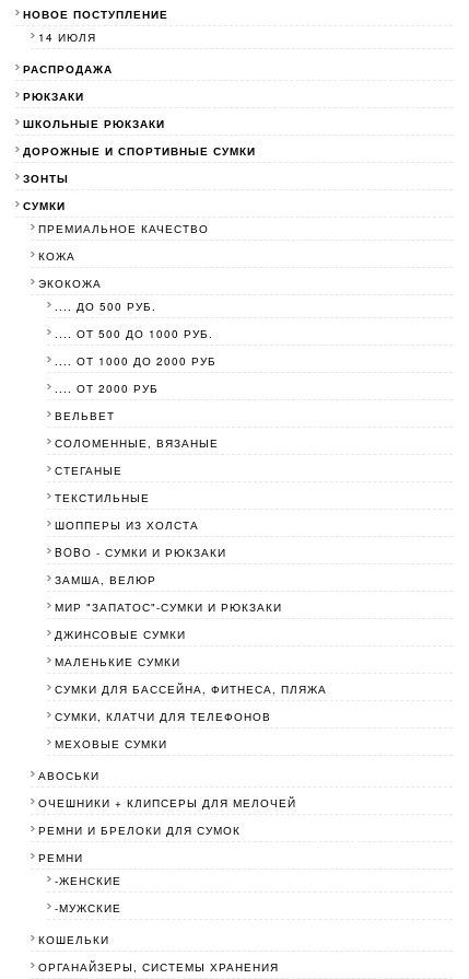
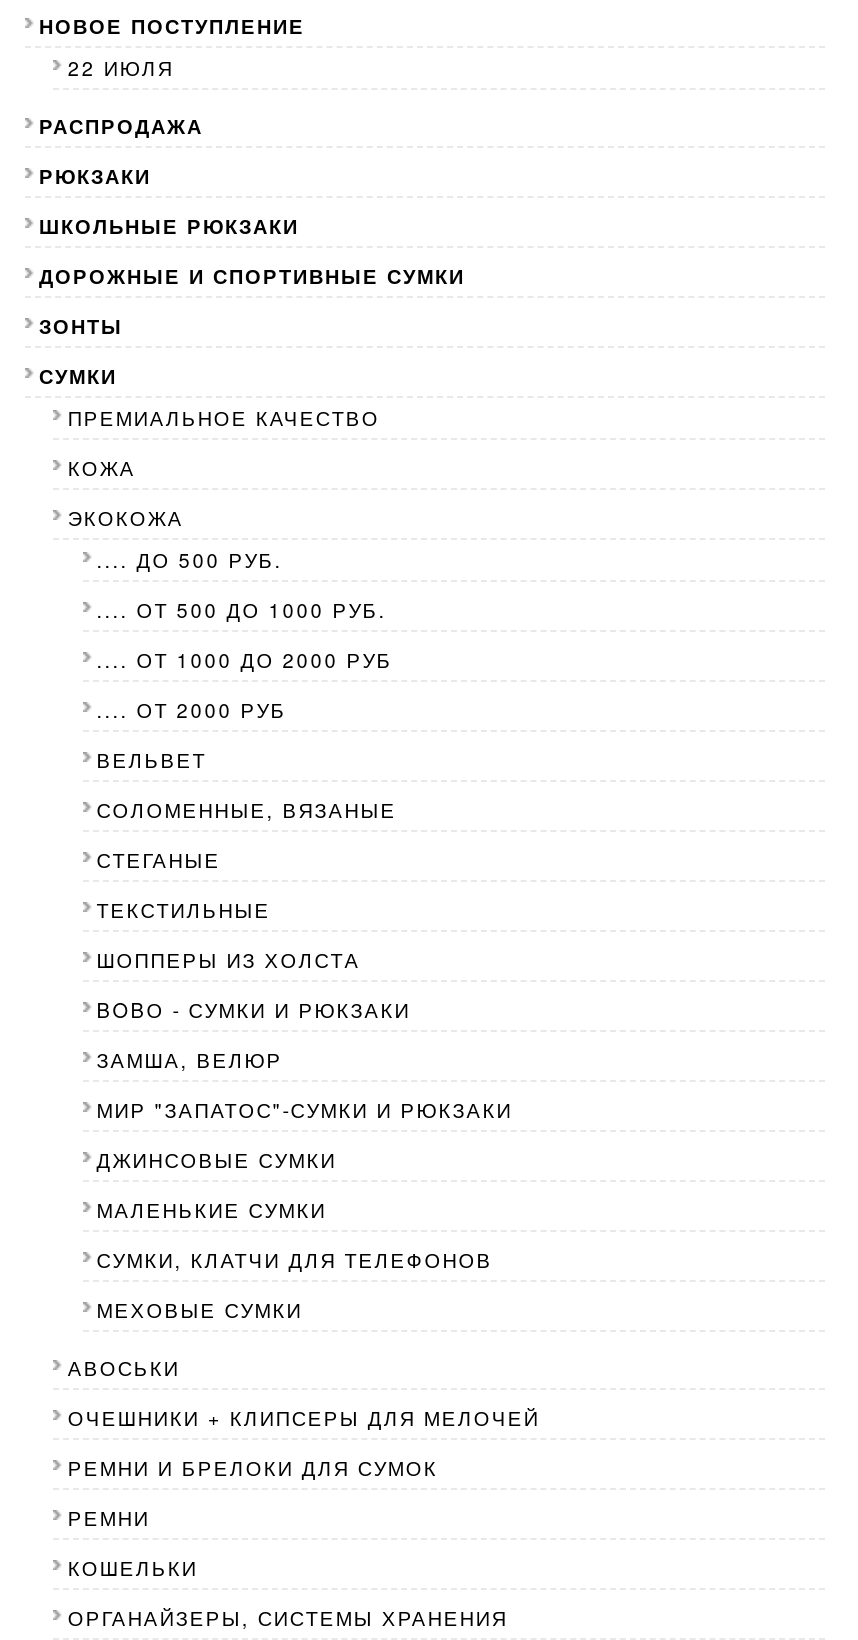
[39,29,97,45] 14 ИЮЛЯ -> [68,54,174,82] 22 ИЮЛЯ
[54,681,327,697] СУМКИ ДЛЯ БАССЕЙНА, ФИТНЕСА, ПЛЯЖА -> none
[54,873,121,915] -ЖЕНСКИЕ | -МУЖСКИЕ -> none

